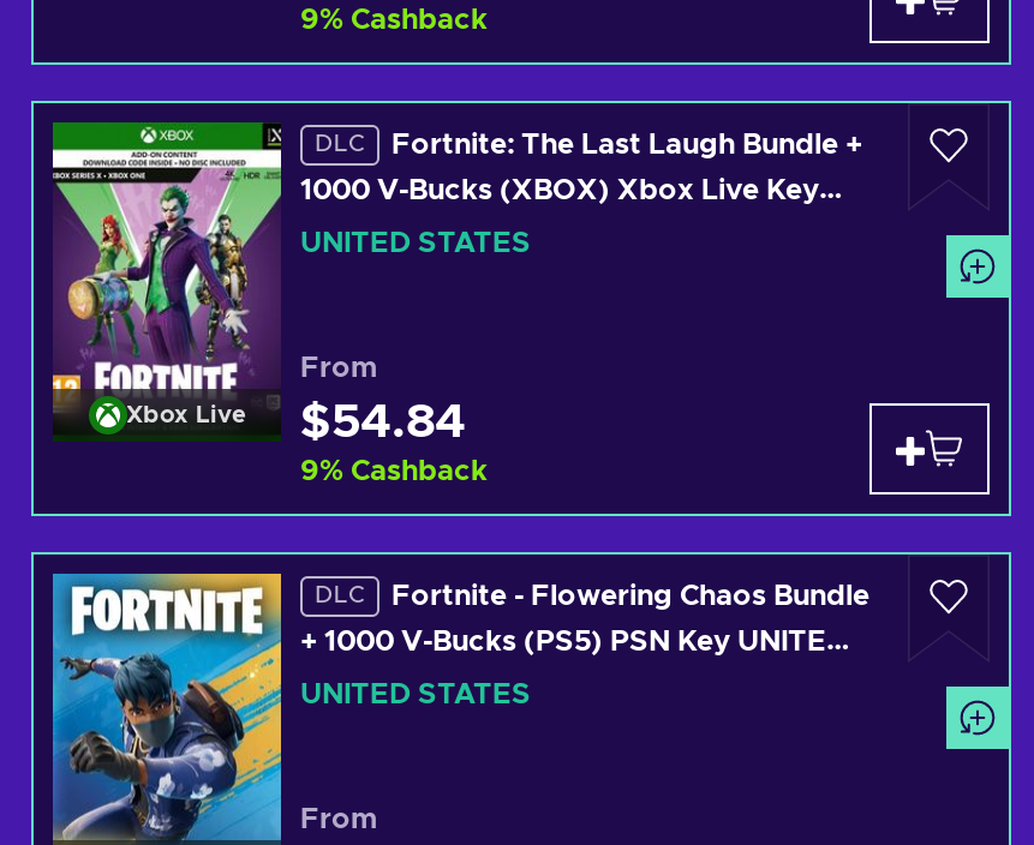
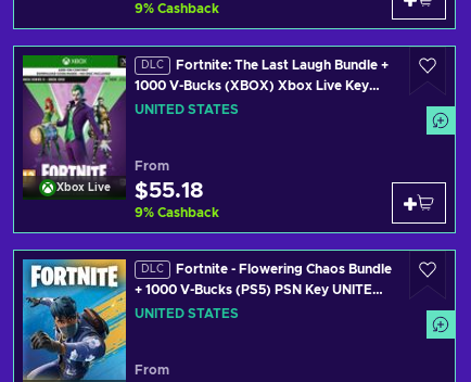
[300,398,466,447] $54.84 -> [135,180,203,202] $55.18

